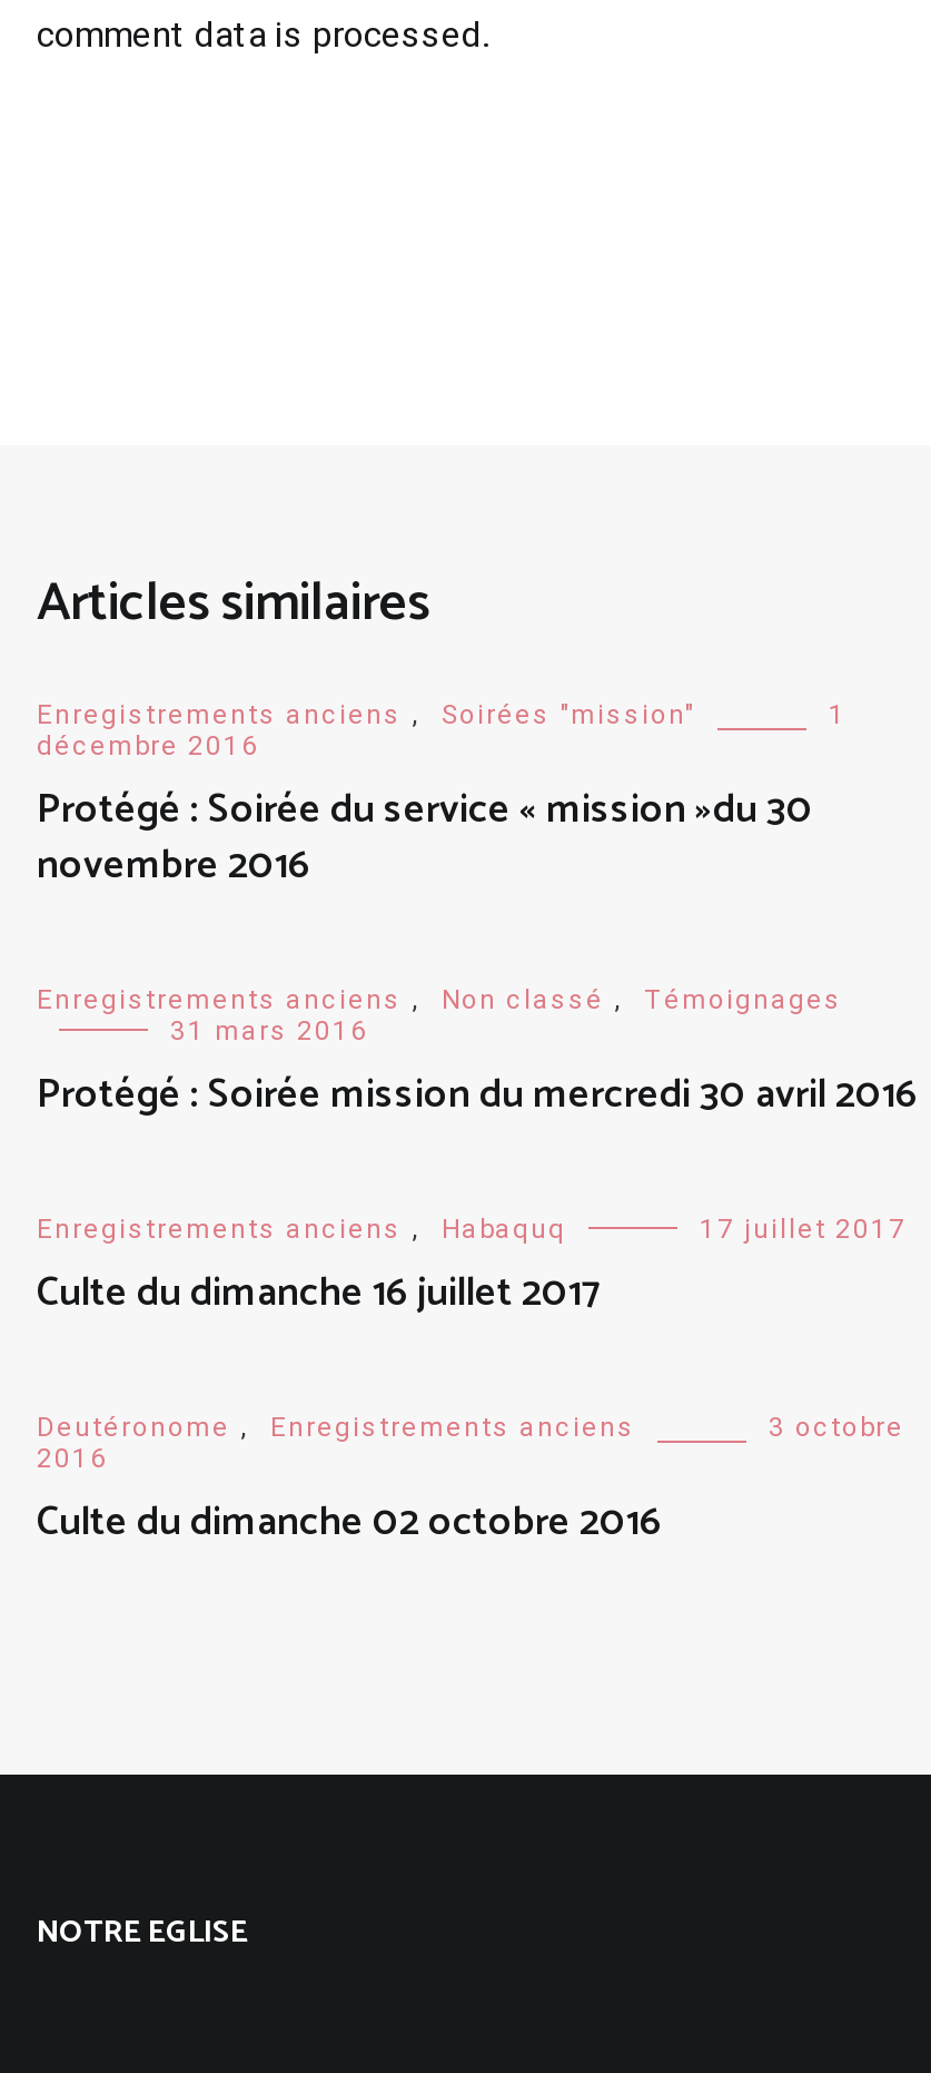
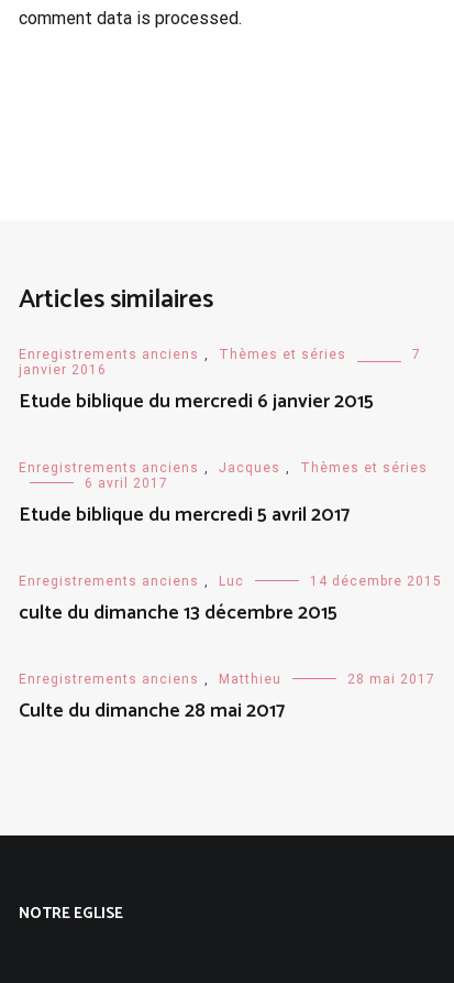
[37,699,846,899] Enregistrements anciens , Soirées "mission" | 1 | décembre 2016 | Protégé : Soirée du service « mission »du 30 | novembre 2016 -> [19,347,421,418] Enregistrements anciens , Thèmes et séries | 7 | janvier 2016 | Etude biblique du mercredi 6 janvier 2015
[37,984,918,1129] Enregistrements anciens , Non classé , Témoignages | 31 mars 2016 | Protégé : Soirée mission du mercredi 30 avril 2016 -> [19,460,428,532] Enregistrements anciens , Jacques , Thèmes et séries | 6 avril 2017 | Etude biblique du mercredi 5 avril 2017
[37,1213,907,1327] Enregistrements anciens , Habaquq | 17 juillet 2017 | Culte du dimanche 16 juillet 2017 -> [19,573,442,630] Enregistrements anciens , Luc | 14 décembre 2015 | culte du dimanche 13 décembre 2015
[37,1411,904,1556] Deutéronome , Enregistrements anciens | 3 octobre | 2016 | Culte du dimanche 02 octobre 2016 -> [19,671,435,728] Enregistrements anciens , Matthieu | 28 mai 2017 | Culte du dimanche 28 mai 2017

